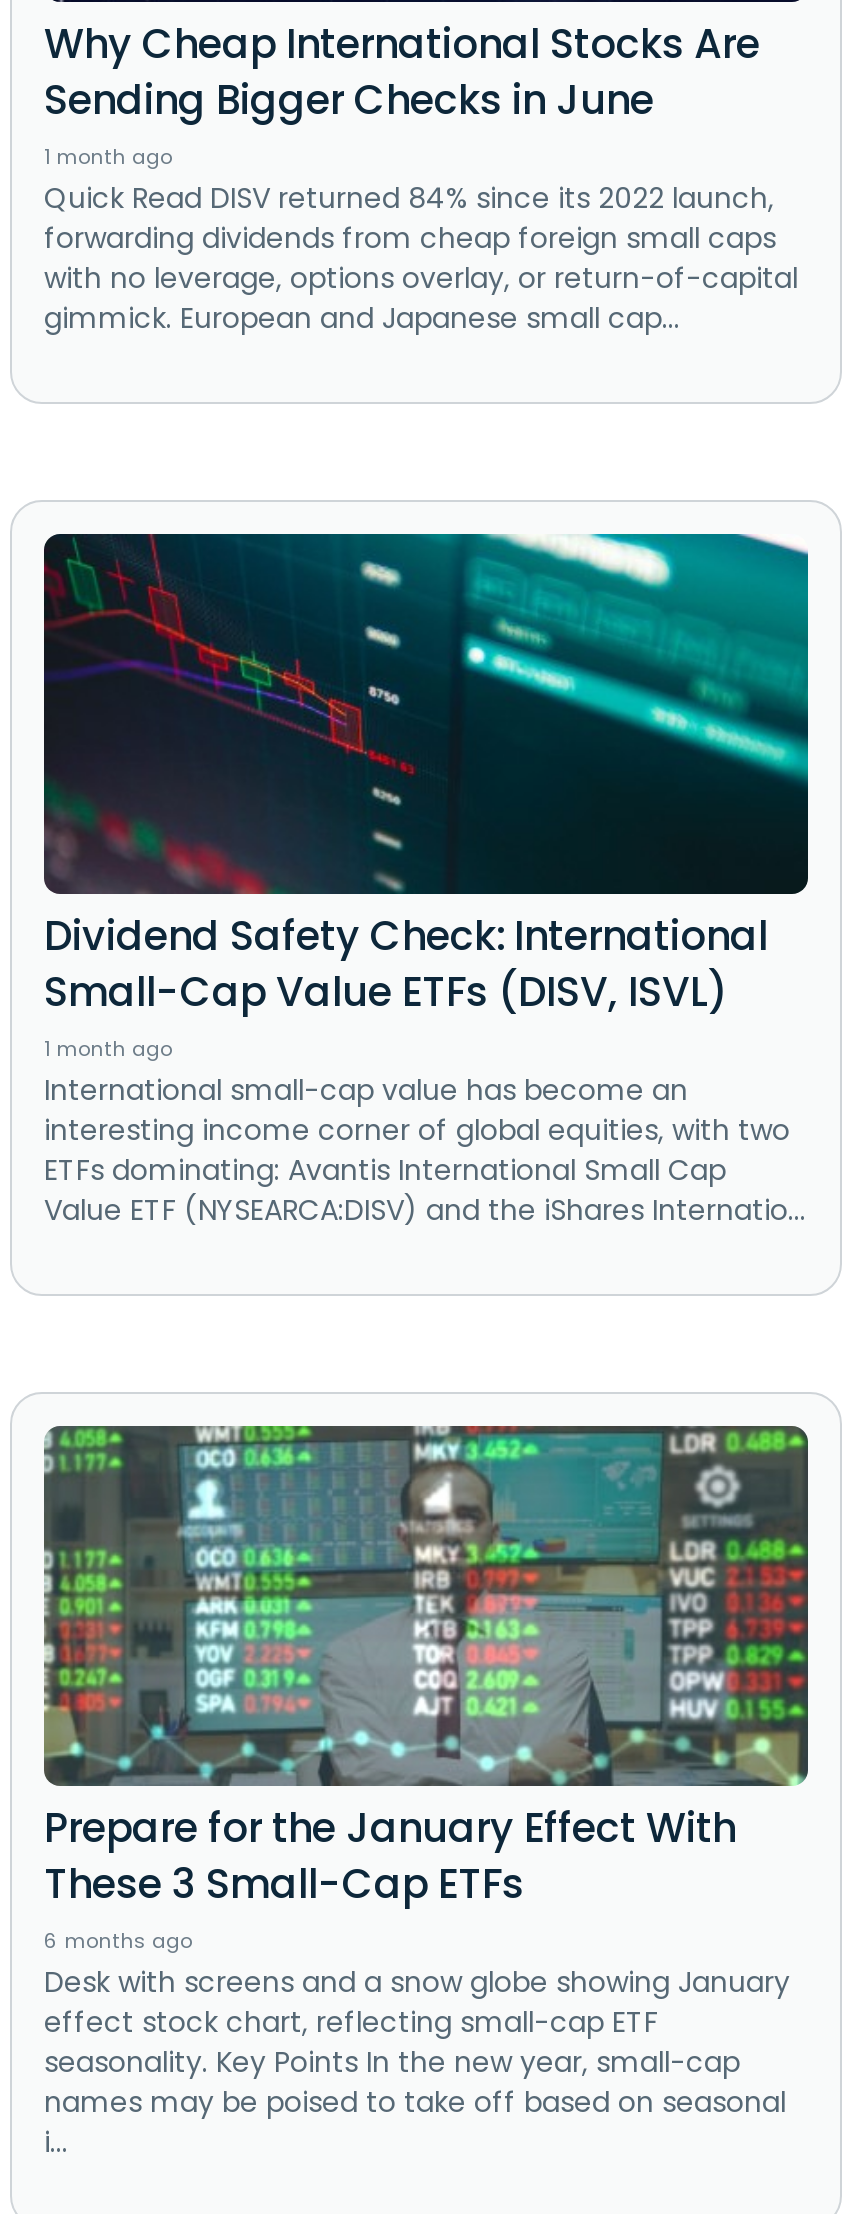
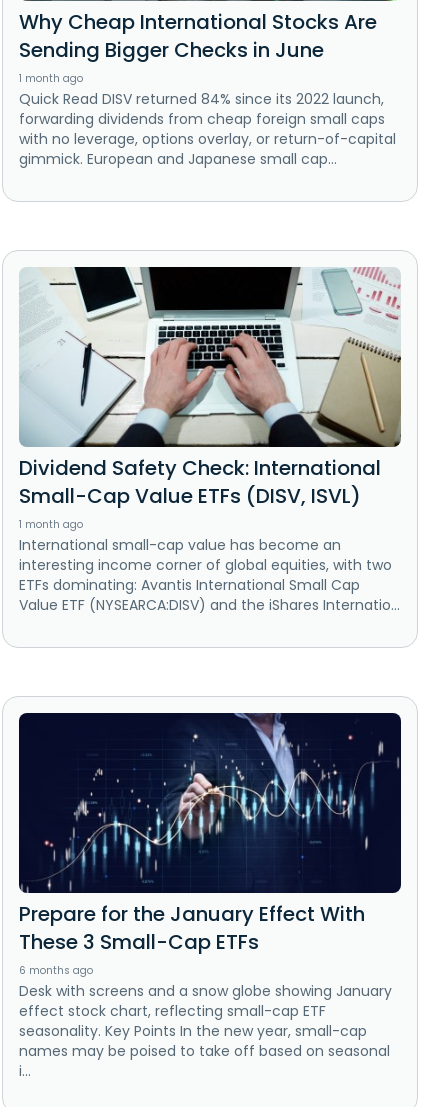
[42,532,810,896] [image] -> [19,266,402,448] [image]
[42,1424,808,1788] [image] -> [18,712,401,894] [image]

